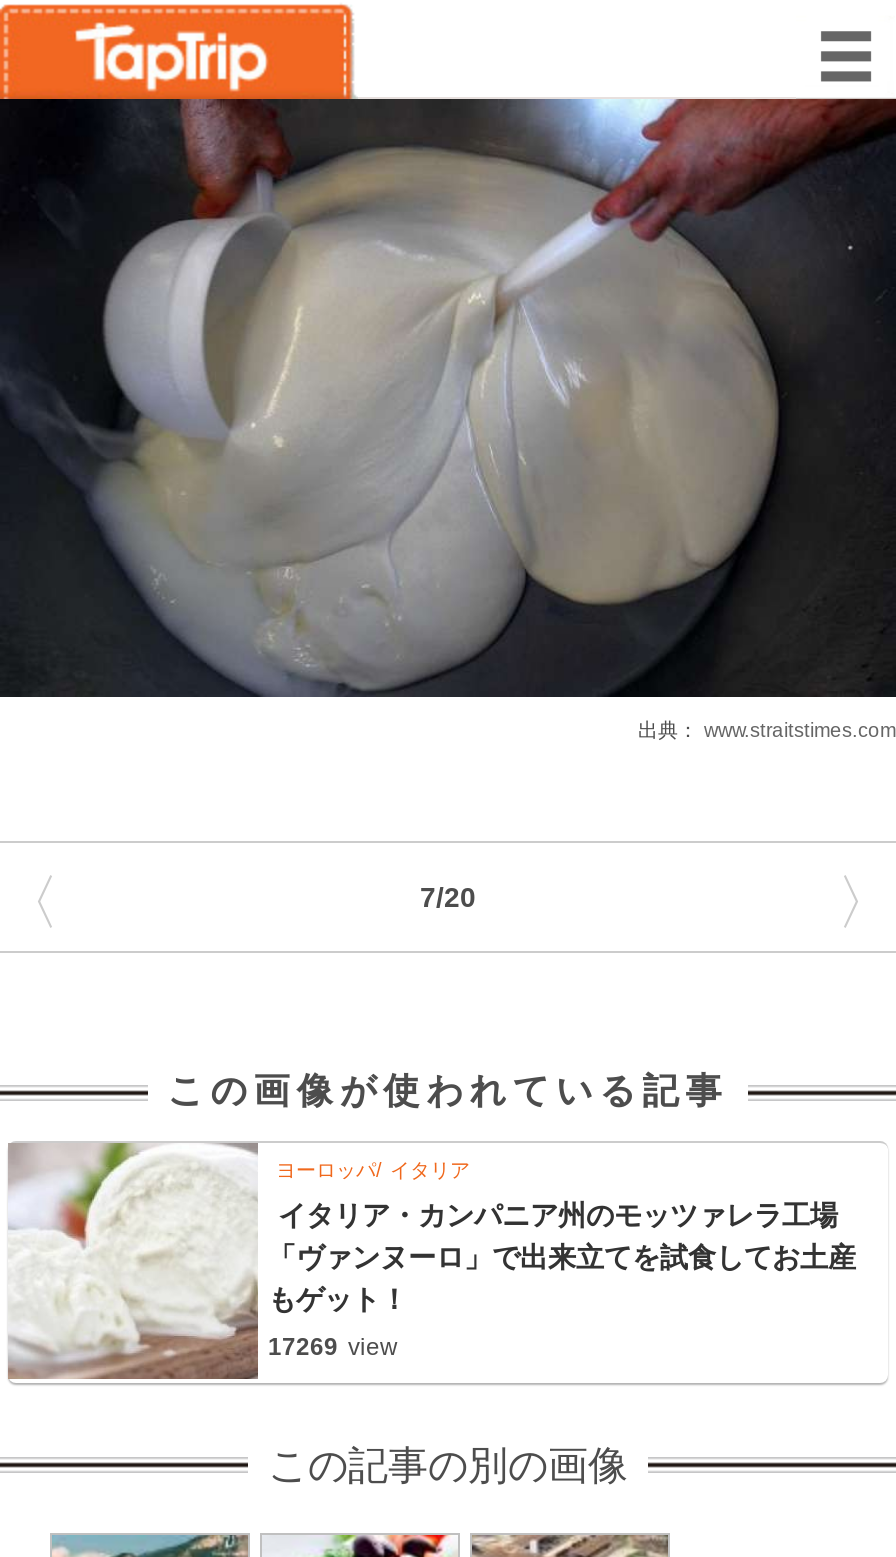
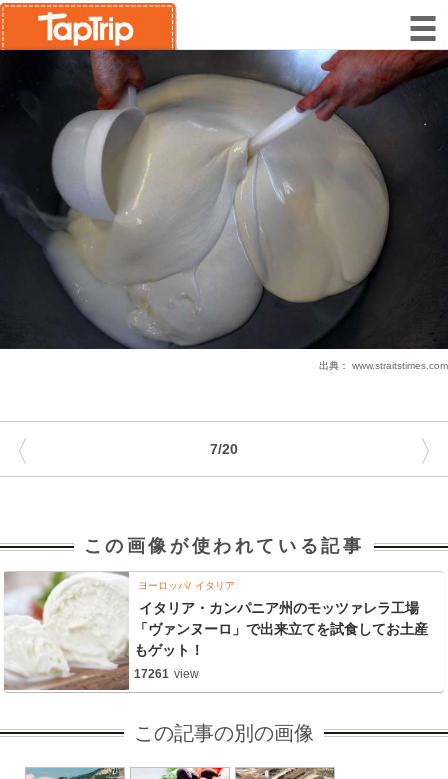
[268,1333,398,1361] 17269 view -> [134,667,199,681] 17261 view

